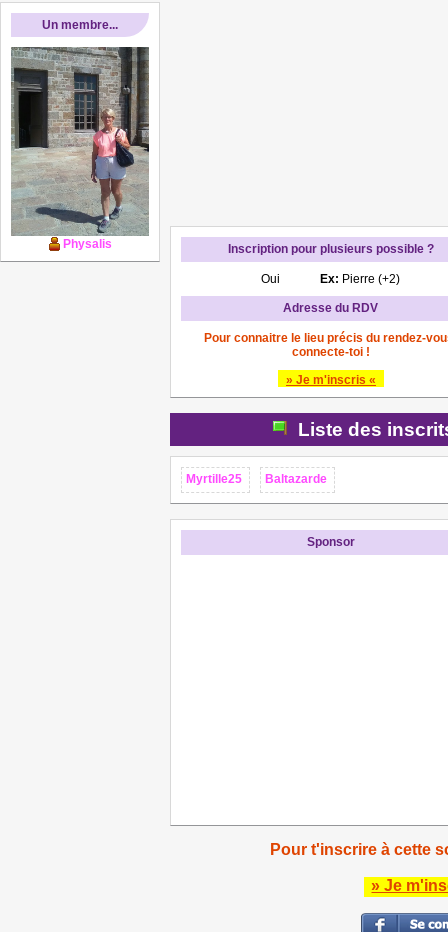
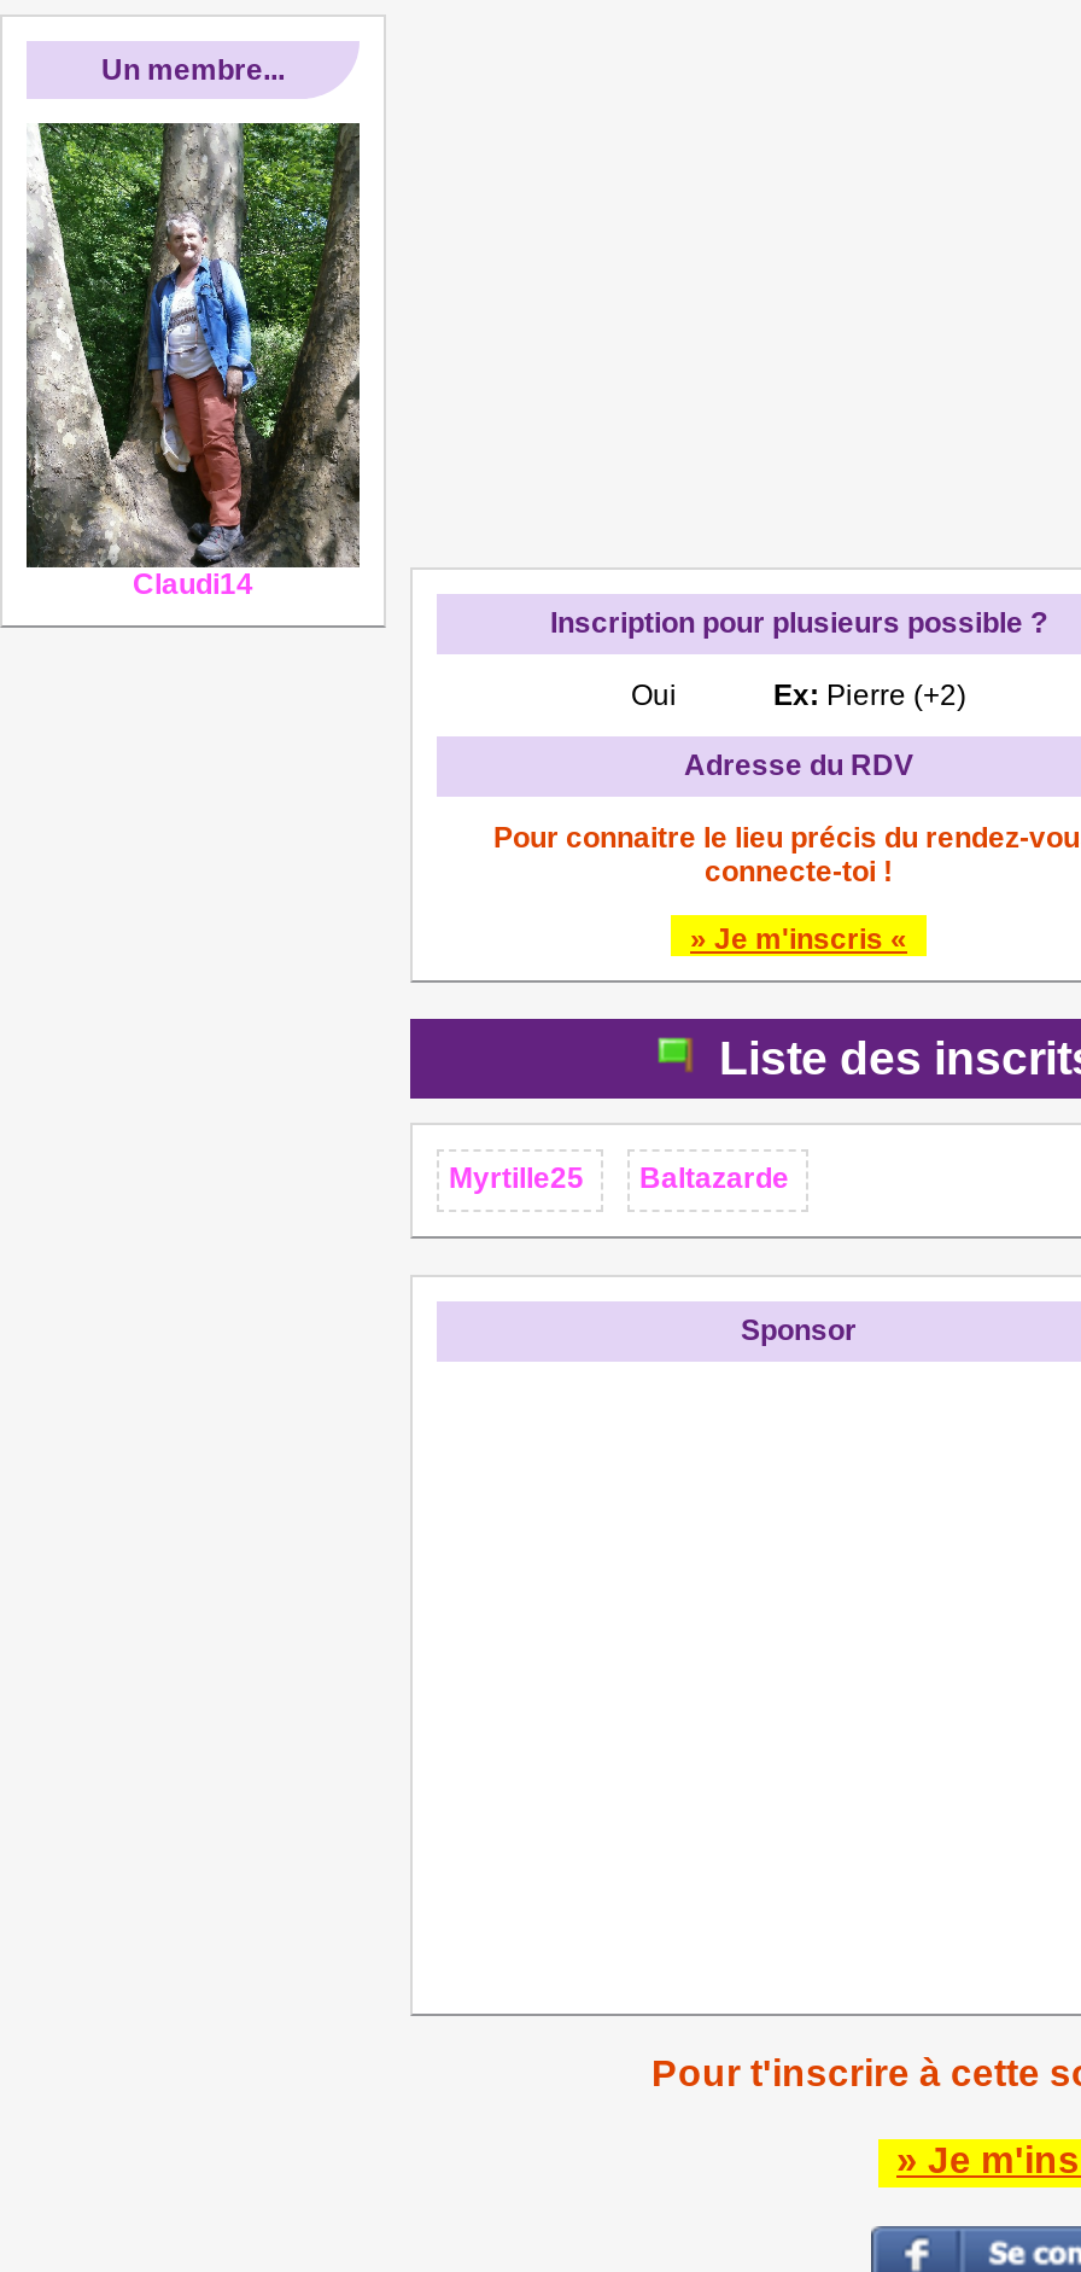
[10,46,150,251] [image] | Physalis -> [27,121,360,602] [image] | Claudi14

